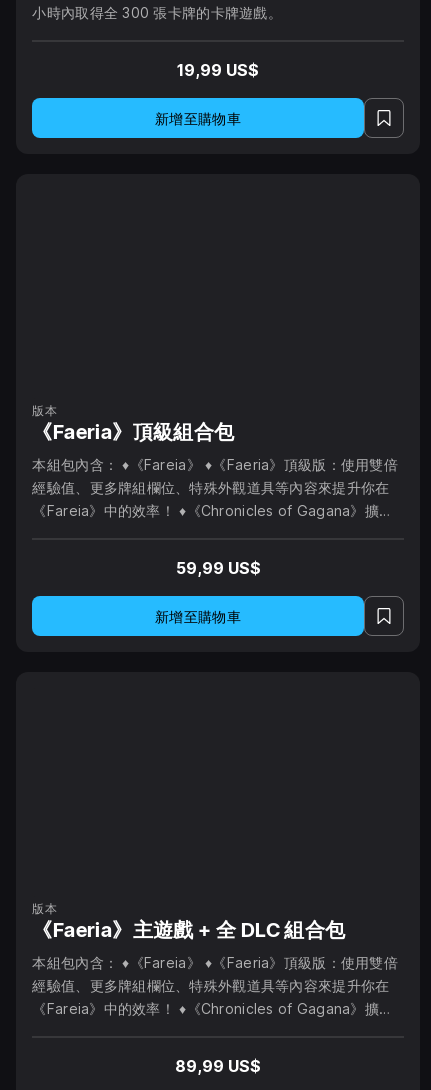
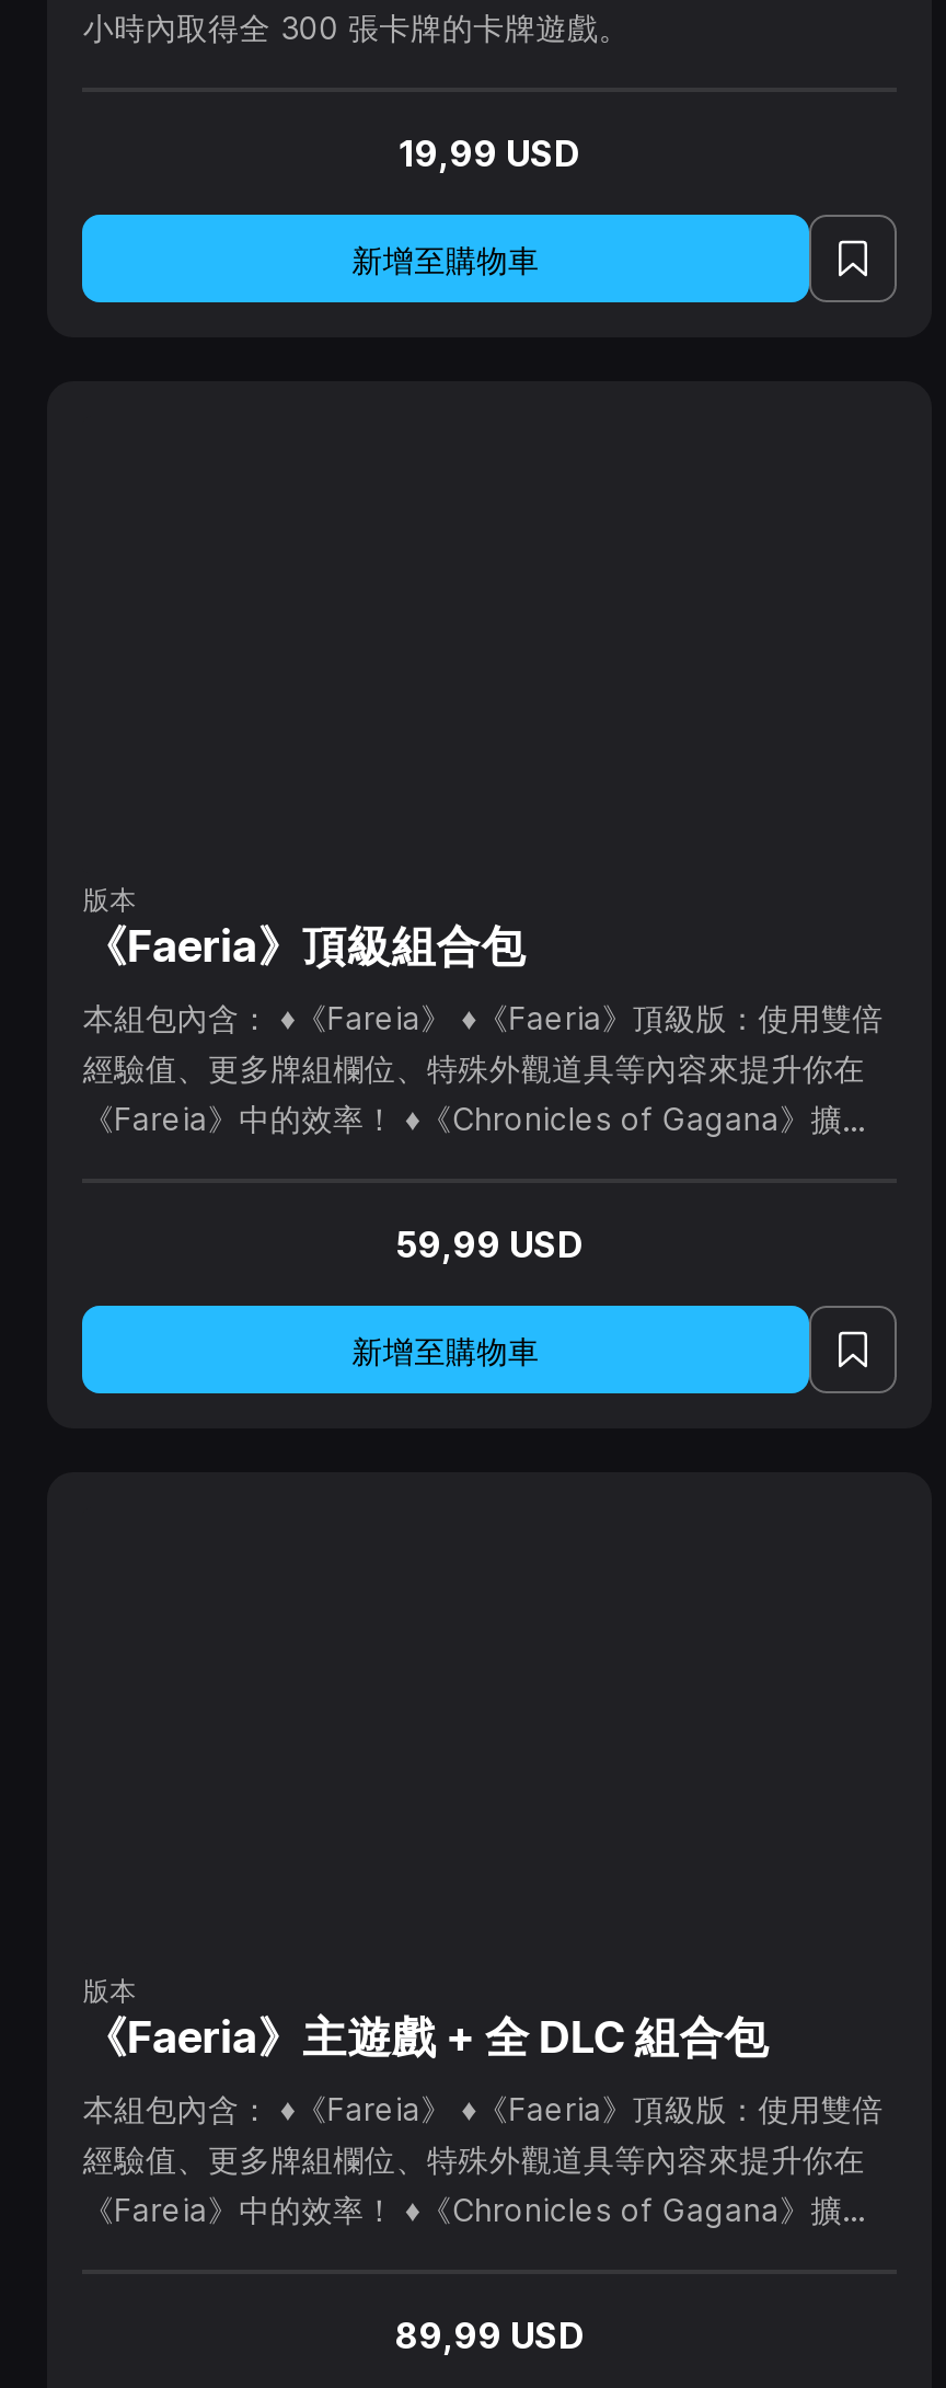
[177,60,259,80] 19,99 US$ -> [399,133,580,176] 19,99 USD
[175,558,260,578] 59,99 US$ -> [395,1223,584,1267] 59,99 USD
[175,1056,261,1076] 89,99 US$ -> [394,2314,585,2357] 89,99 USD

